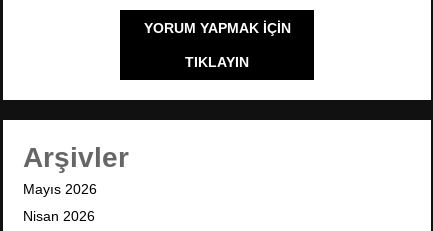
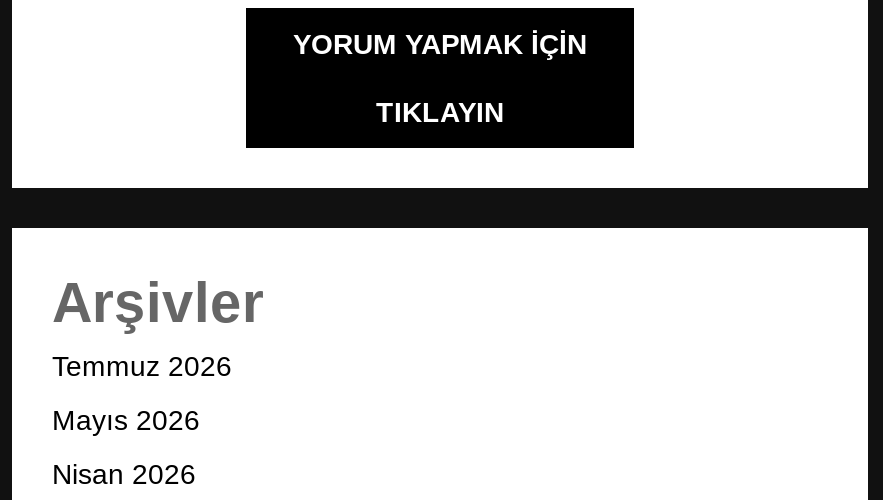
none -> [52,350,232,382] Temmuz 2026

